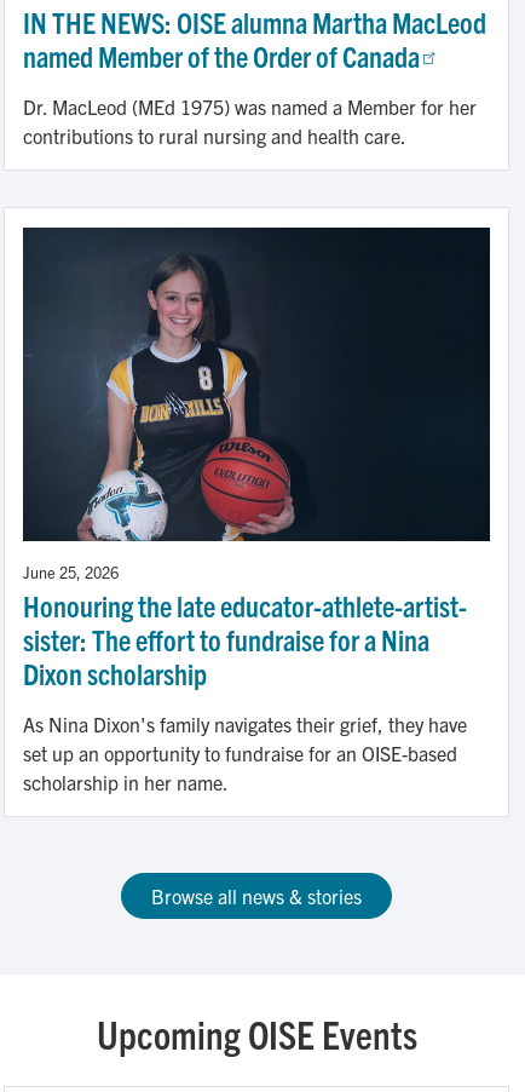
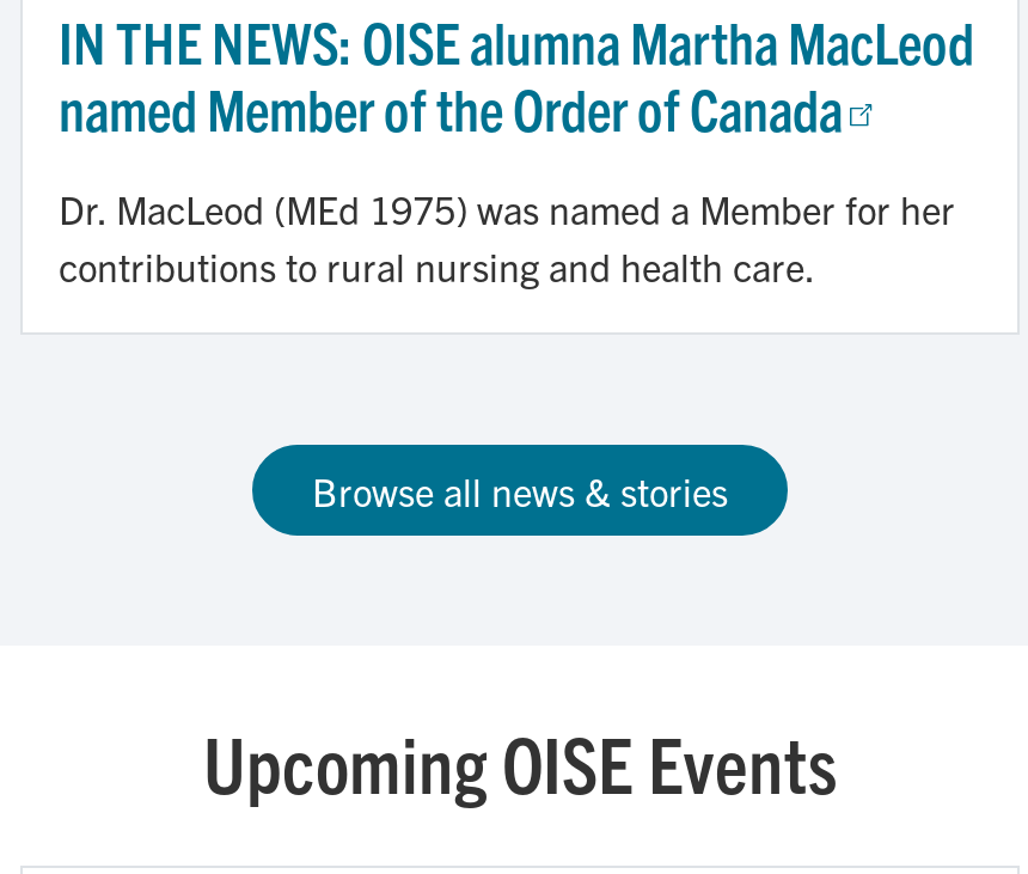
[22,226,491,795] [image] | June 25, 2026 | Honouring the late educator-athlete-artist- | sister: The effort to fundraise for a Nina | Dixon scholarship | As Nina Dixon's family navigates their grief, they have | set up an opportunity to fundraise for an OISE-based | scholarship in her name. -> none

